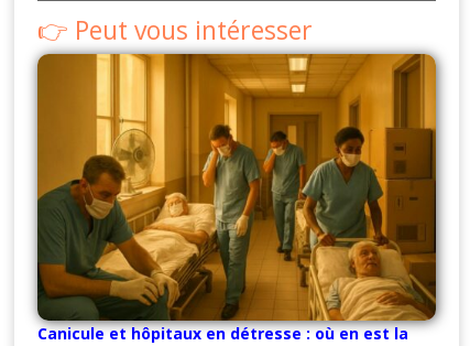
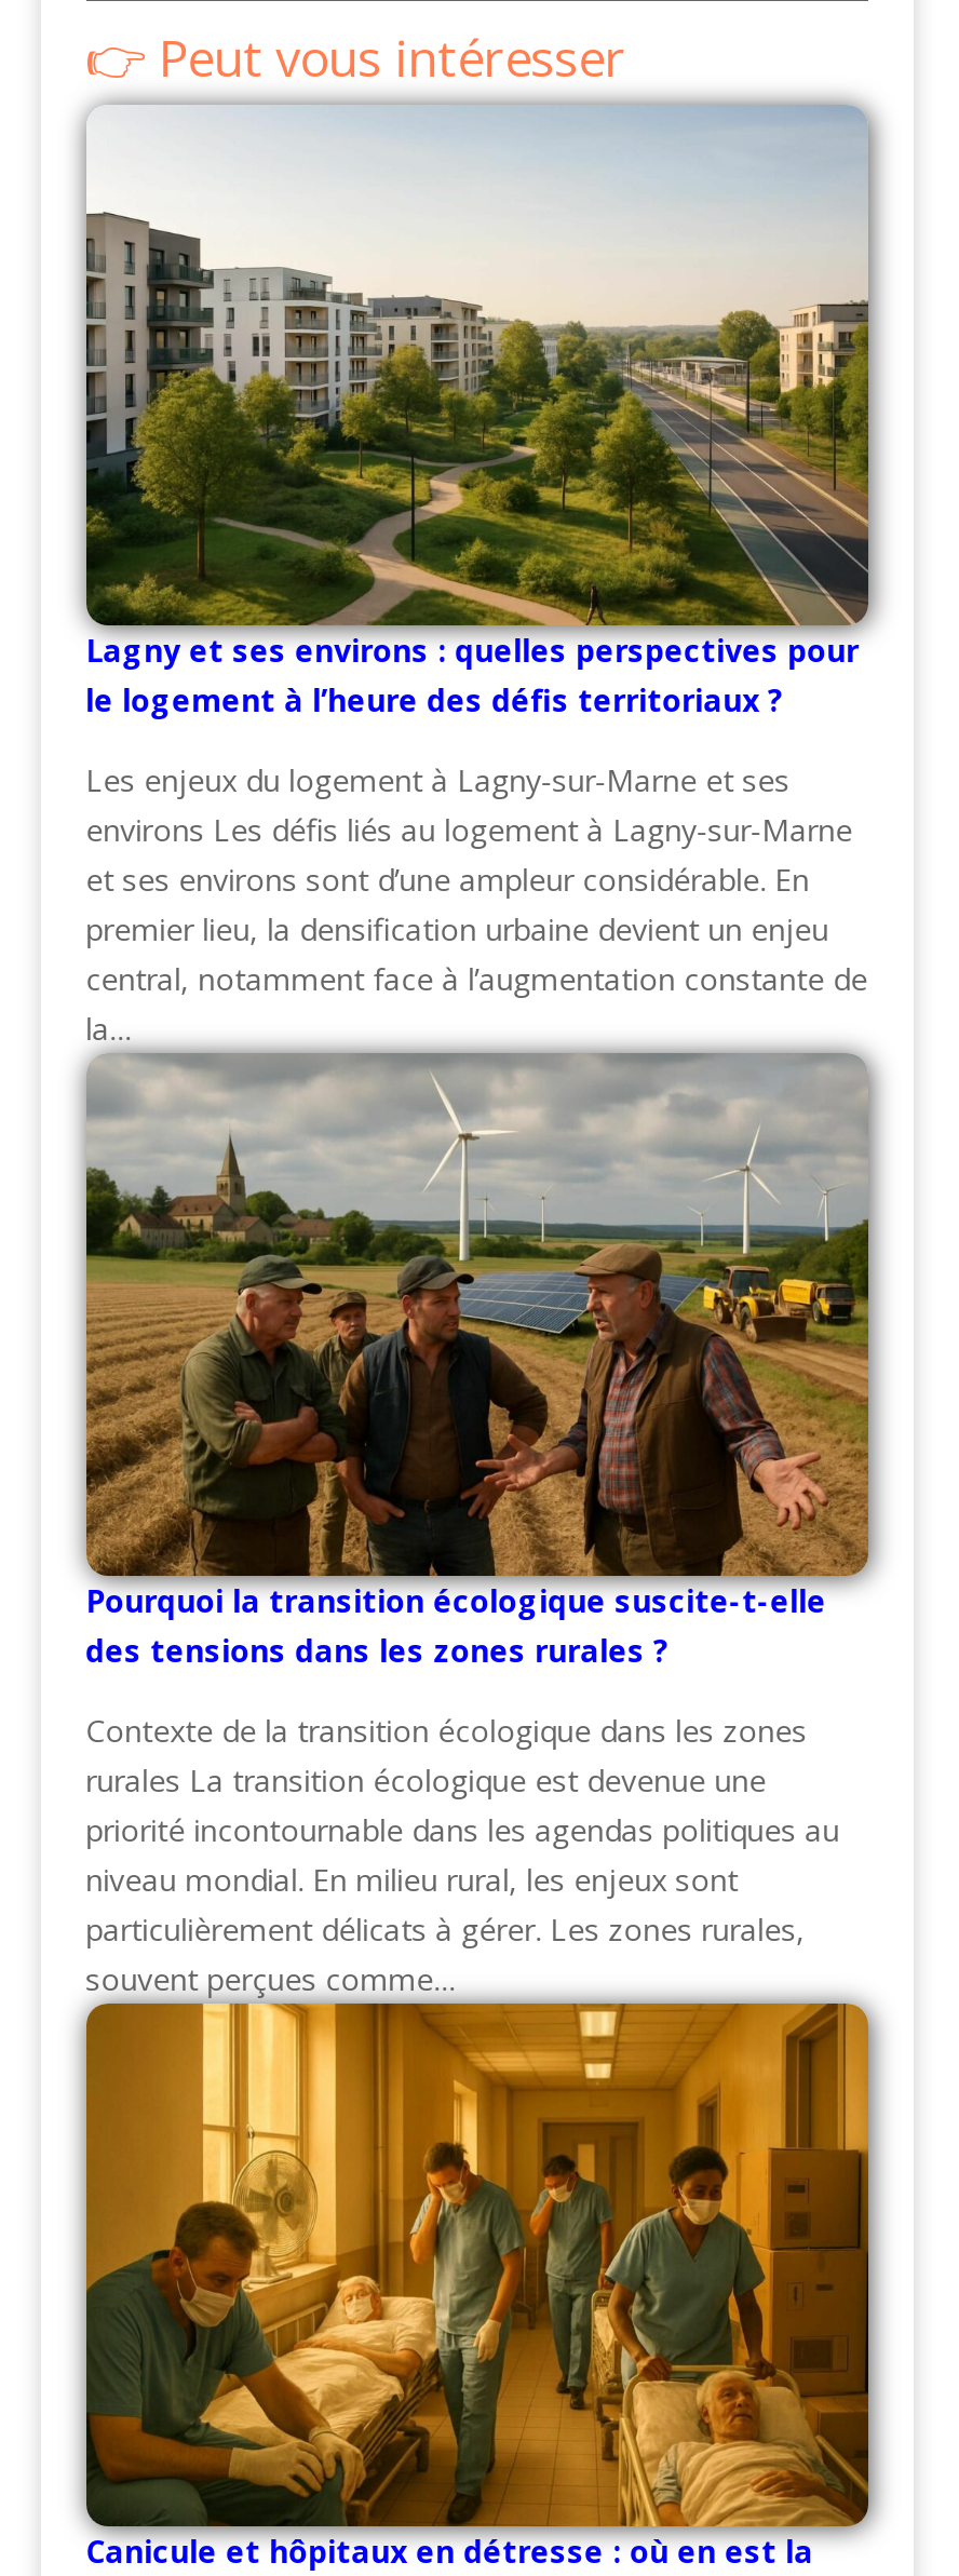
none -> [76,1053,883,2000] [image] | Pourquoi la transition écologique suscite-t-elle | des tensions dans les zones rurales ? | Contexte de la transition écologique dans les zones | rurales La transition écologique est devenue une | priorité incontournable dans les agendas politiques au | niveau mondial. En milieu rural, les enjeux sont | particulièrement délicats à gérer. Les zones rurales, | souvent perçues comme…
none -> [84,105,868,1050] [image] | Lagny et ses environs : quelles perspectives pour | le logement à l’heure des défis territoriaux ? | Les enjeux du logement à Lagny-sur-Marne et ses | environs Les défis liés au logement à Lagny-sur-Marne | et ses environs sont d’une ampleur considérable. En | premier lieu, la densification urbaine devient un enjeu | central, notamment face à l’augmentation constante de | la…

